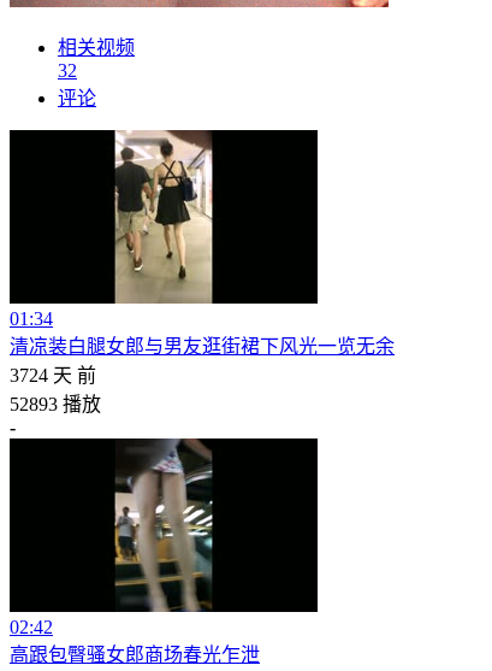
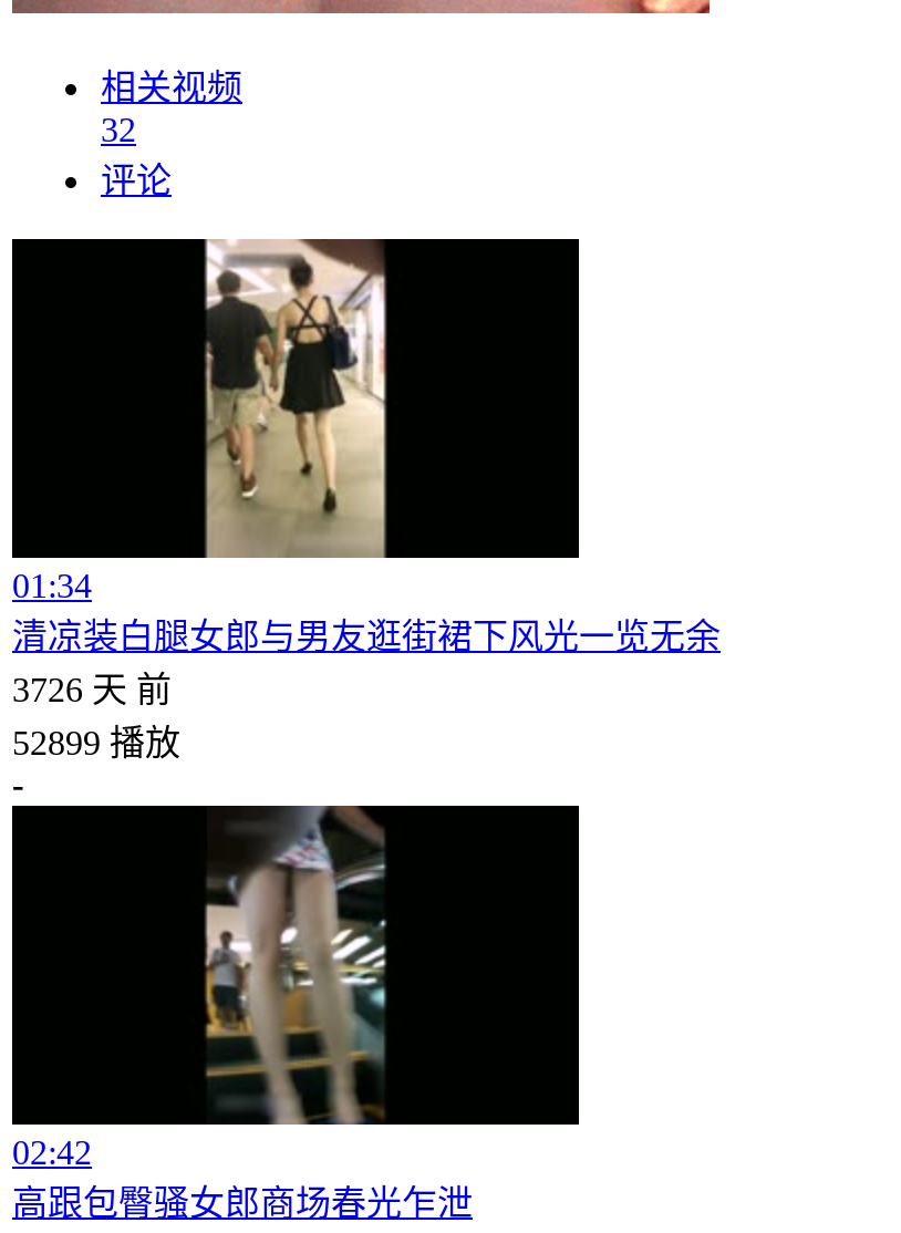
[10,365,96,386] 3724 天 前 -> [12,671,172,709] 3726 天 前
[10,394,101,415] 52893 播放 -> [12,725,180,762] 52899 播放

